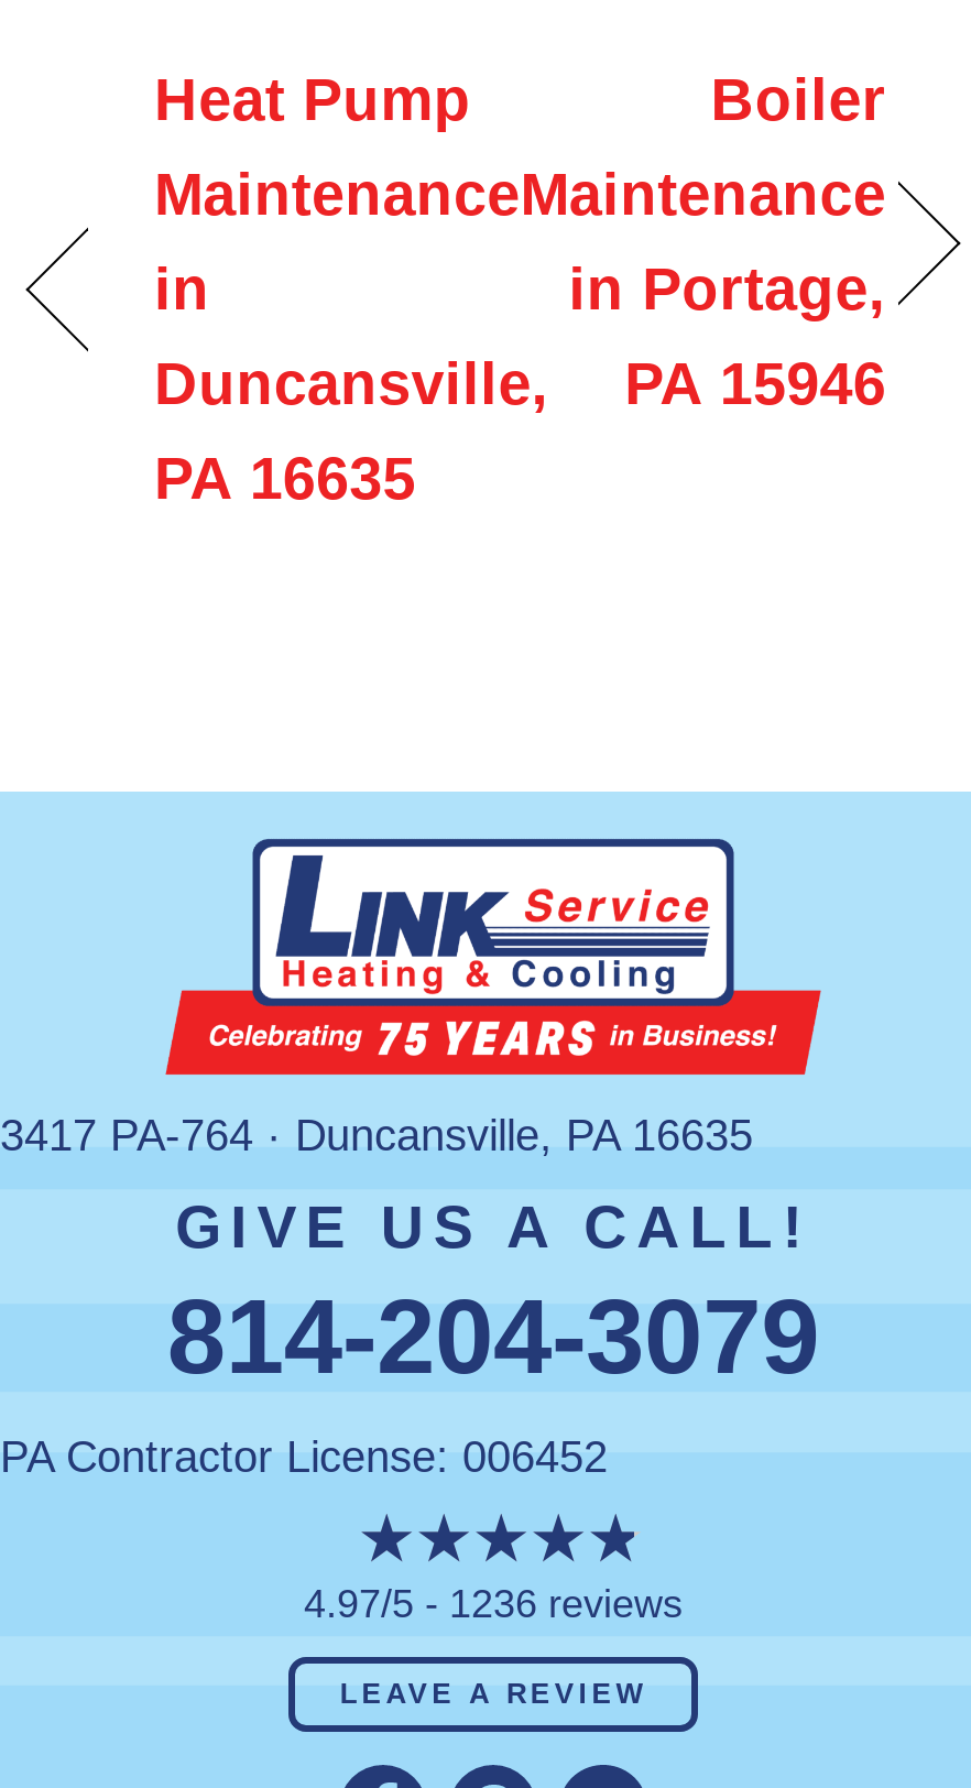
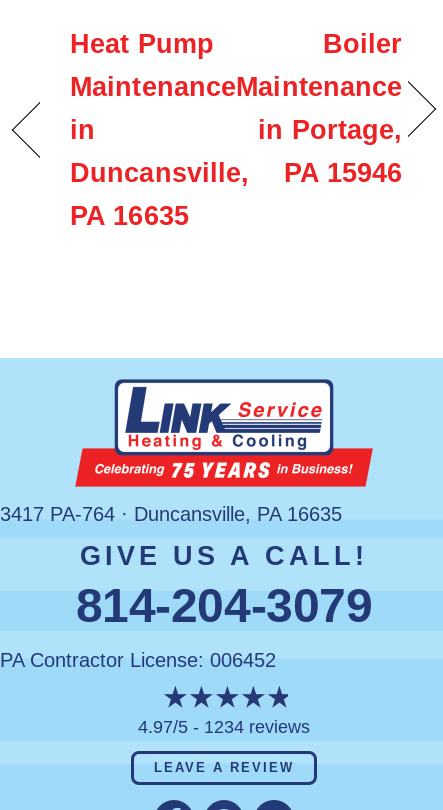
[304,1582,683,1626] 4.97/5 - 1236 reviews -> [138,717,310,737] 4.97/5 - 1234 reviews

